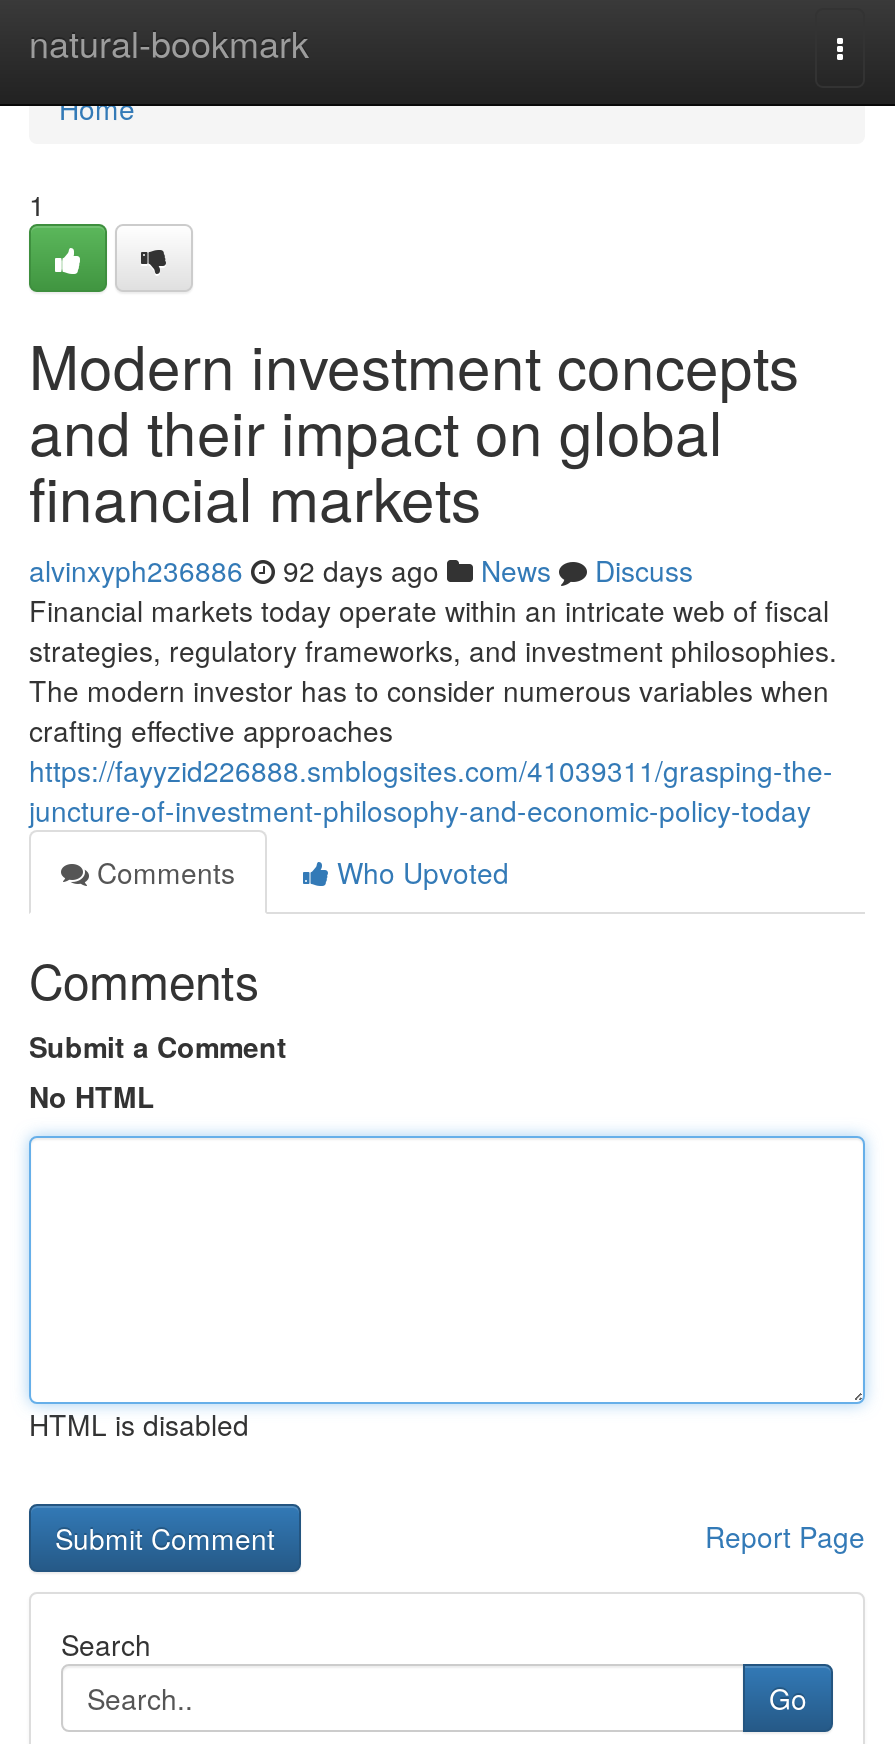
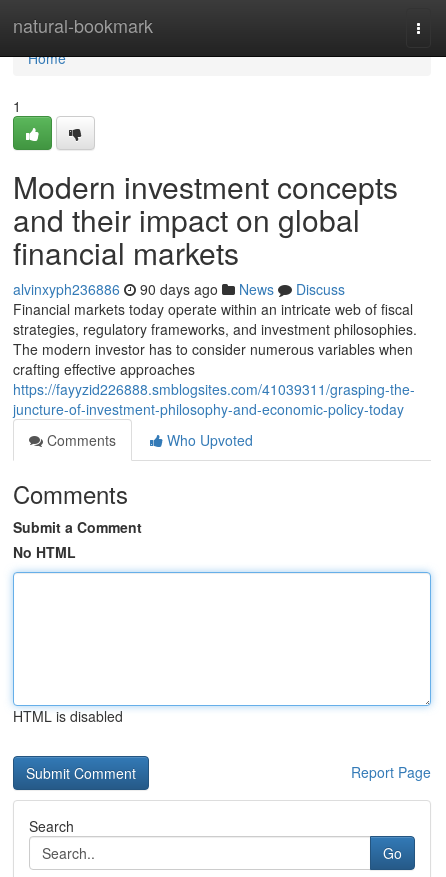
[29,550,693,590] alvinxyph236886 92 days ago News Discuss -> [13,279,345,299] alvinxyph236886 90 days ago News Discuss

